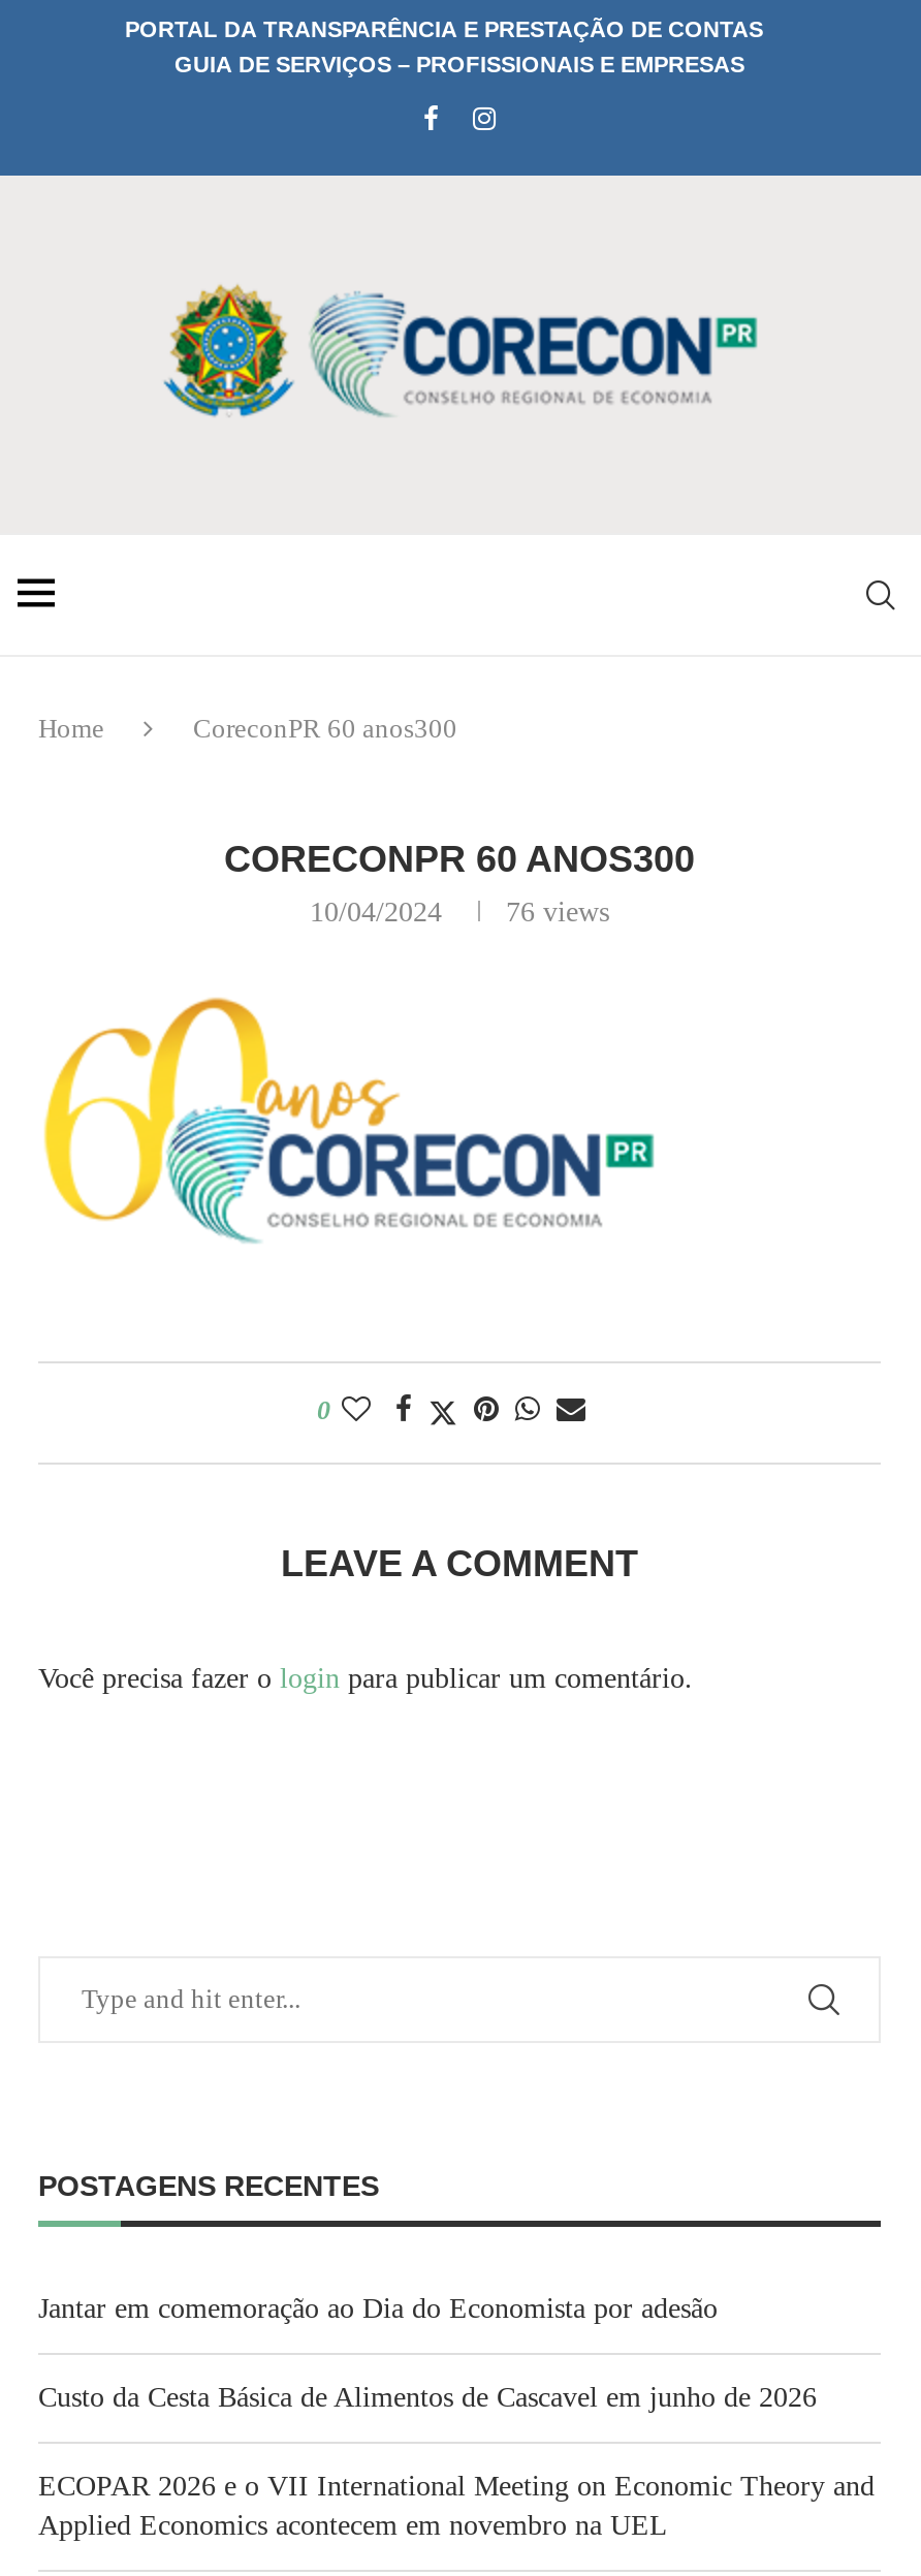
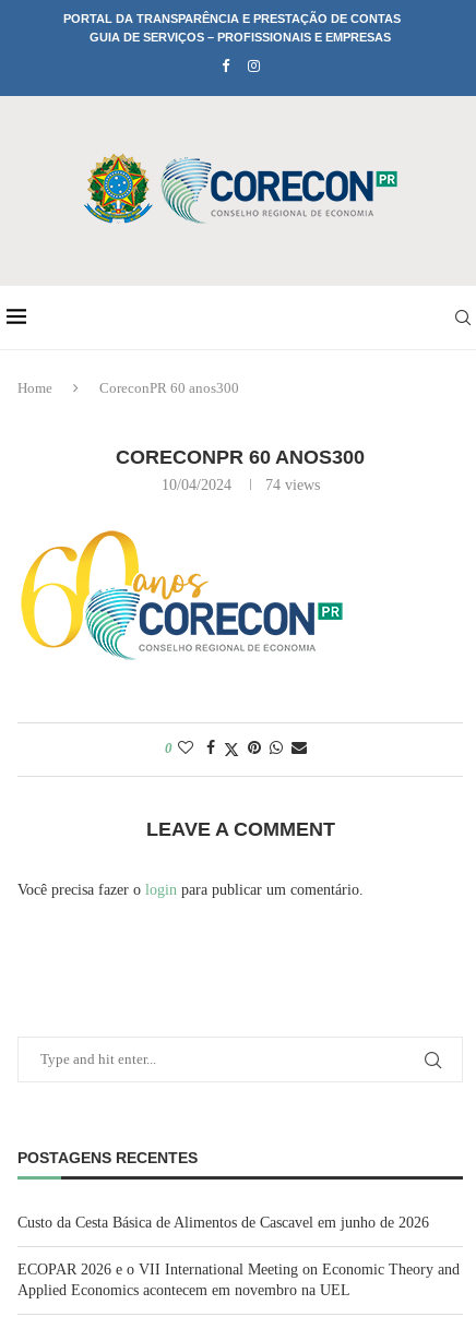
[506,897,609,928] 76 views -> [265,477,319,493] 74 views
[38,2293,718,2324] Jantar em comemoração ao Dia do Economista por adesão -> none

